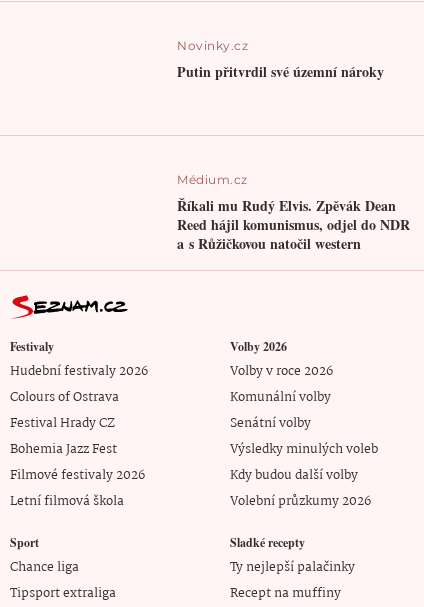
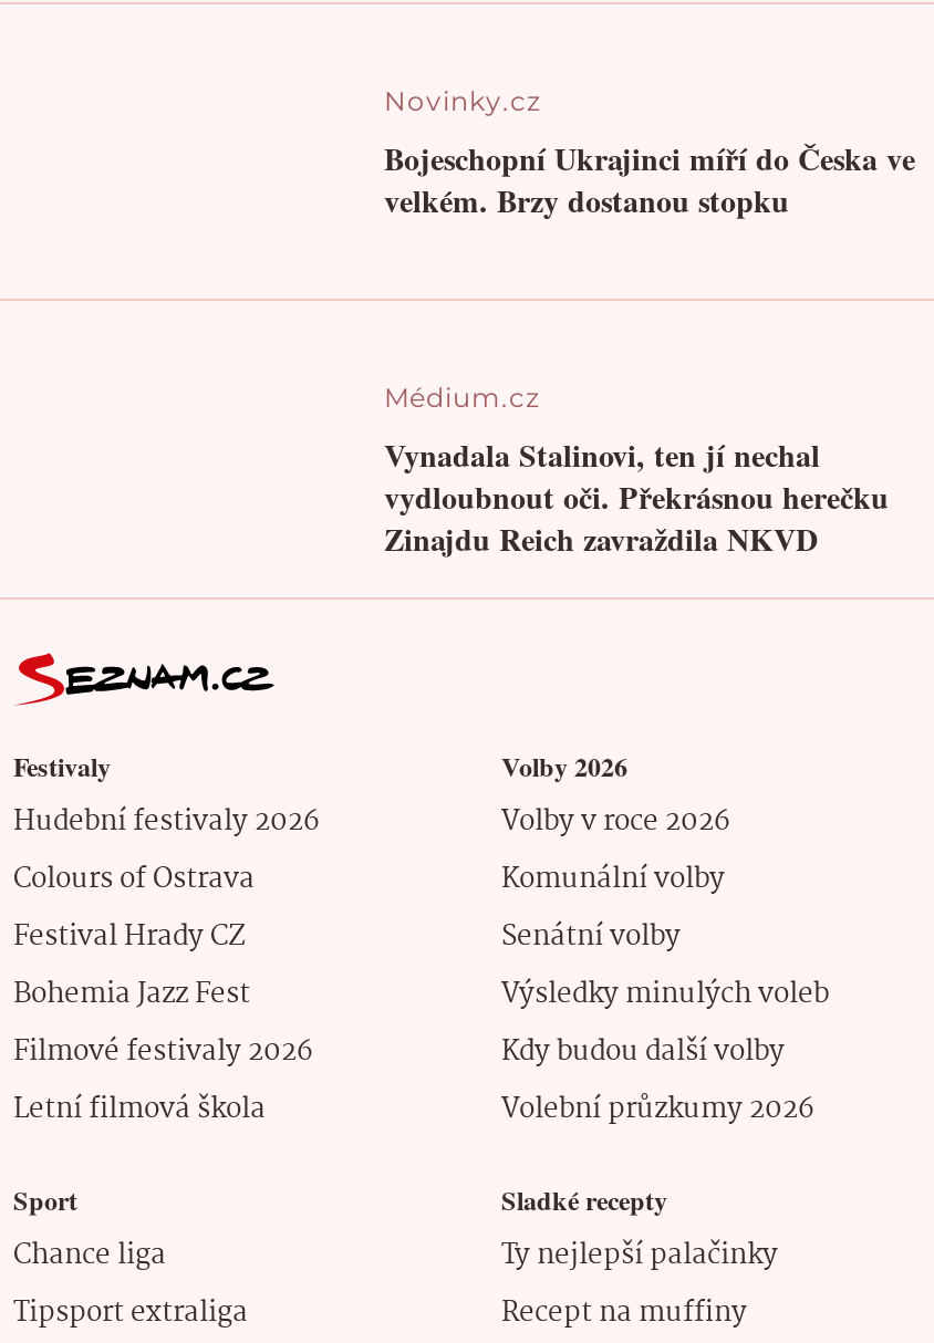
[177,61,384,82] Putin přitvrdil své územní nároky -> [384,135,915,224] Bojeschopní Ukrajinci míří do Česka ve | velkém. Brzy dostanou stopku
[177,195,410,254] Říkali mu Rudý Elvis. Zpěvák Dean | Reed hájil komunismus, odjel do NDR | a s Růžičkovou natočil western -> [384,432,889,563] Vynadala Stalinovi, ten jí nechal | vydloubnout oči. Překrásnou herečku | Zinajdu Reich zavraždila NKVD

